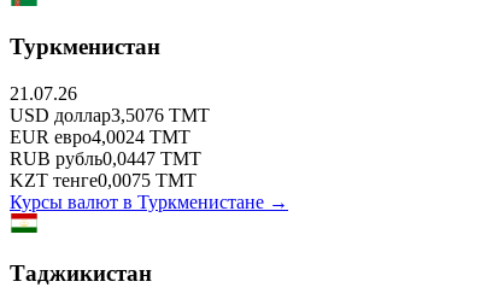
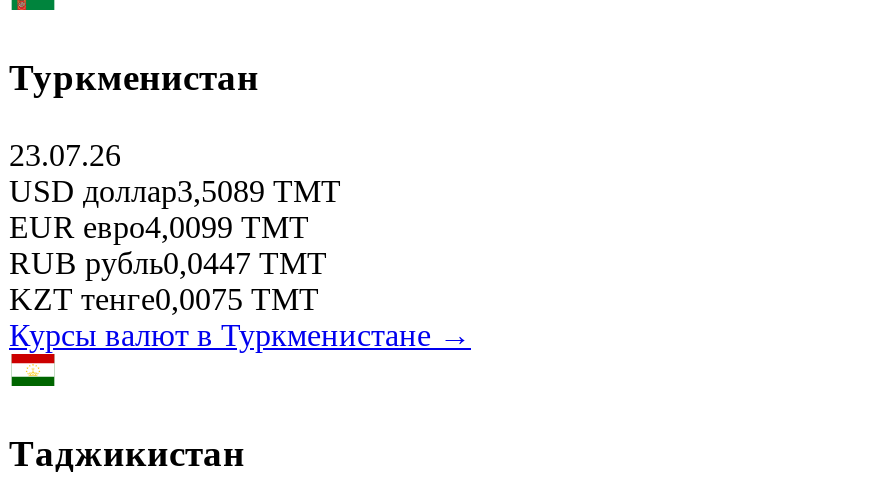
[10,83,77,104] 21.07.26 -> [9,138,121,172] 23.07.26
[10,105,210,125] USD доллар3,5076 TMT -> [9,174,341,208] USD доллар3,5089 TMT
[10,126,190,147] EUR евро4,0024 TMT -> [9,210,309,244] EUR евро4,0099 TMT

